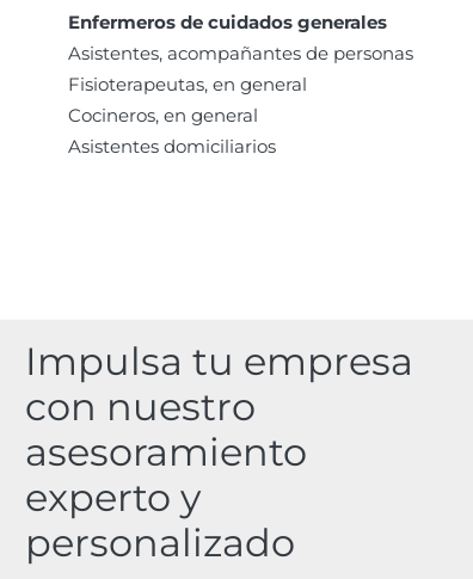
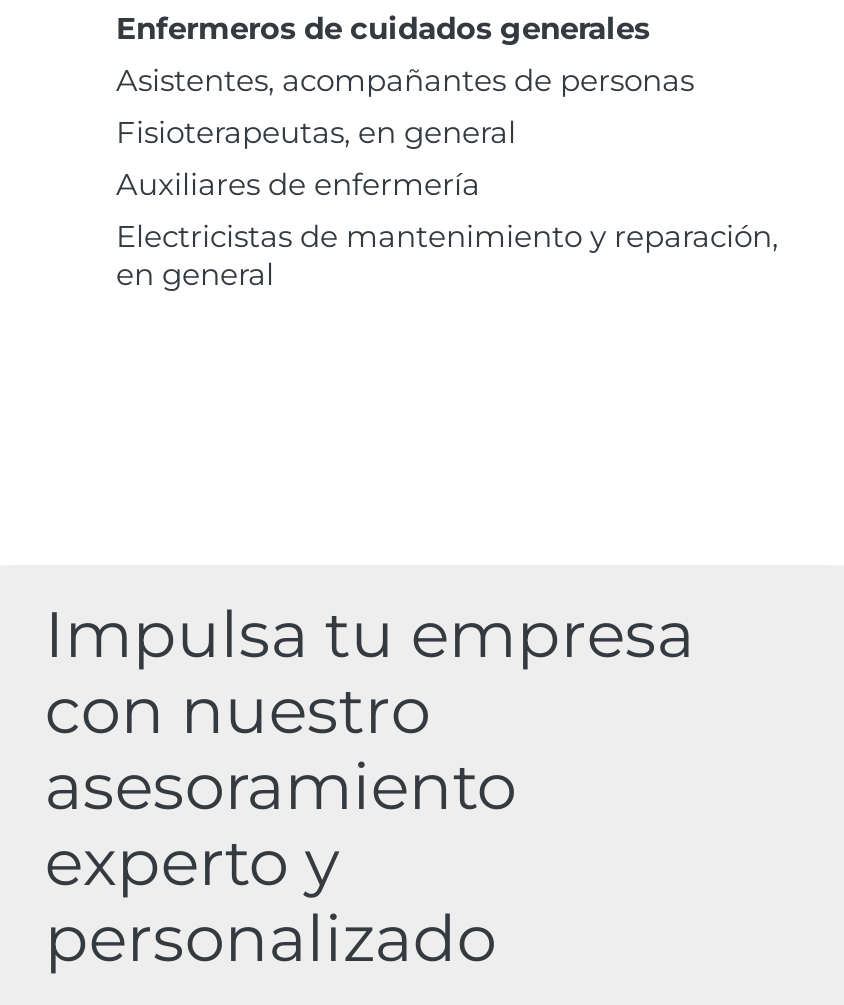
[68,104,276,157] Cocineros, en general | Asistentes domiciliarios -> [116,166,778,294] Auxiliares de enfermería | Electricistas de mantenimiento y reparación, | en general

